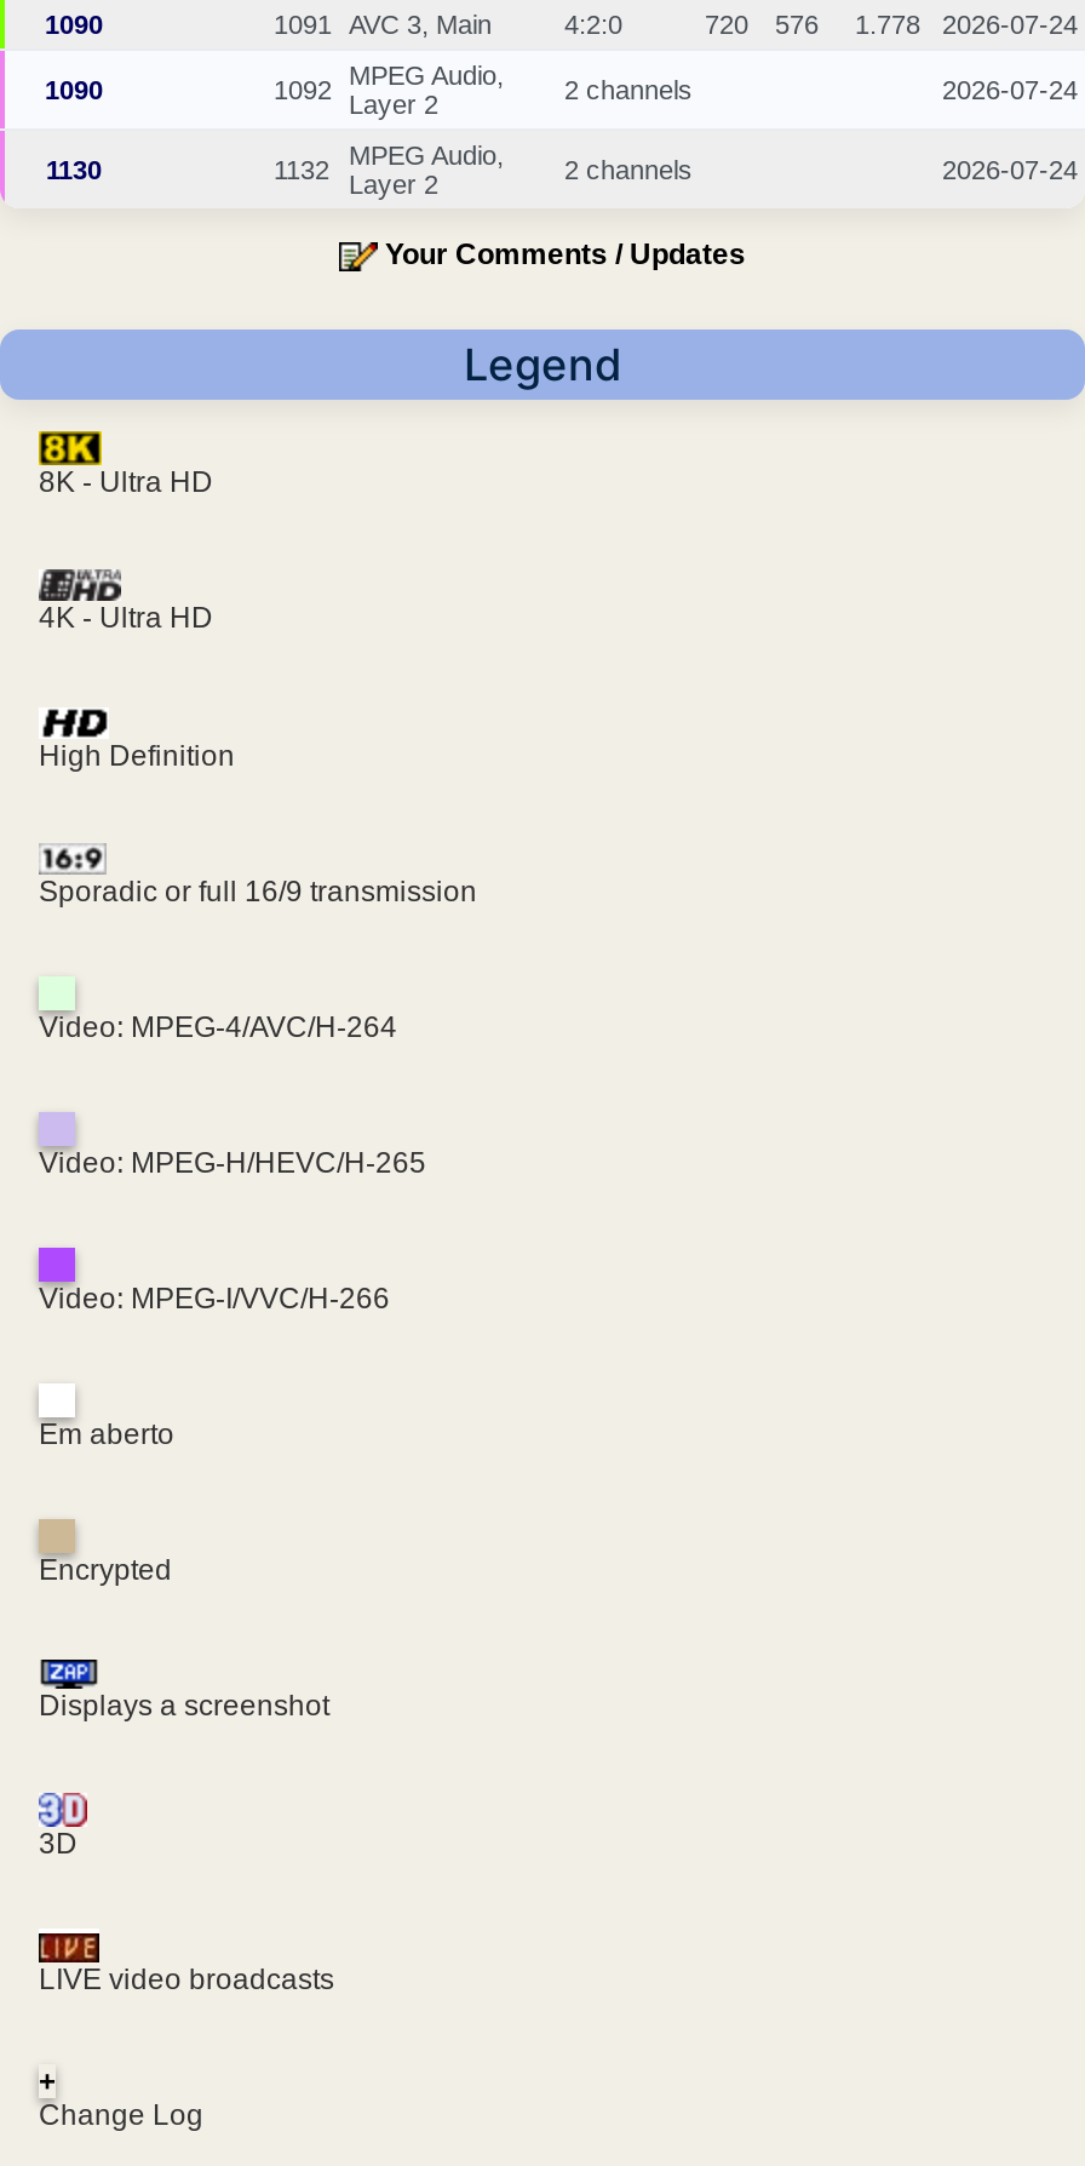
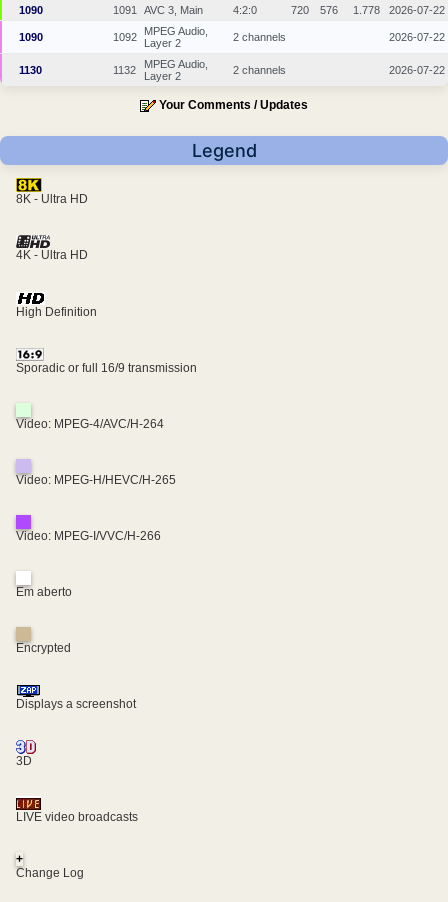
[705,10,1078,39] 720 576 1.778 2026-07-24 -> [291,4,445,16] 720 576 1.778 2026-07-22
[942,76,1078,105] 2026-07-24 -> [389,31,445,43] 2026-07-22
[942,156,1078,185] 2026-07-24 -> [389,64,445,76] 2026-07-22

